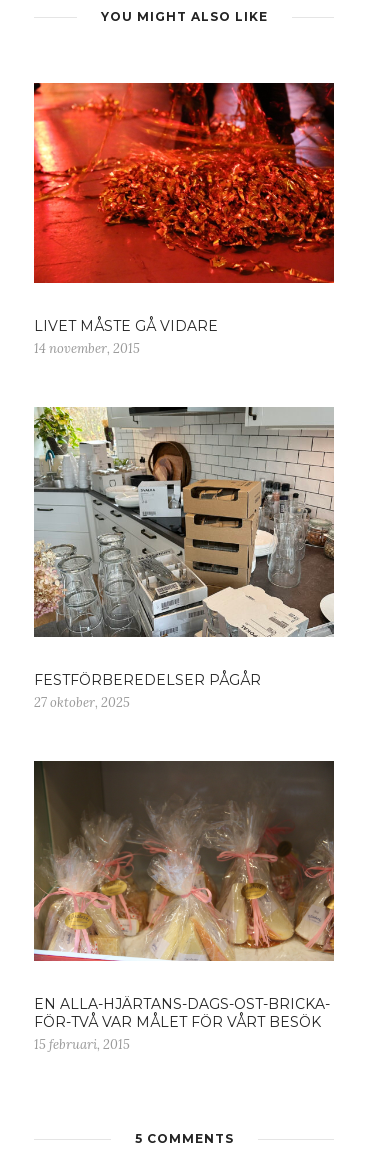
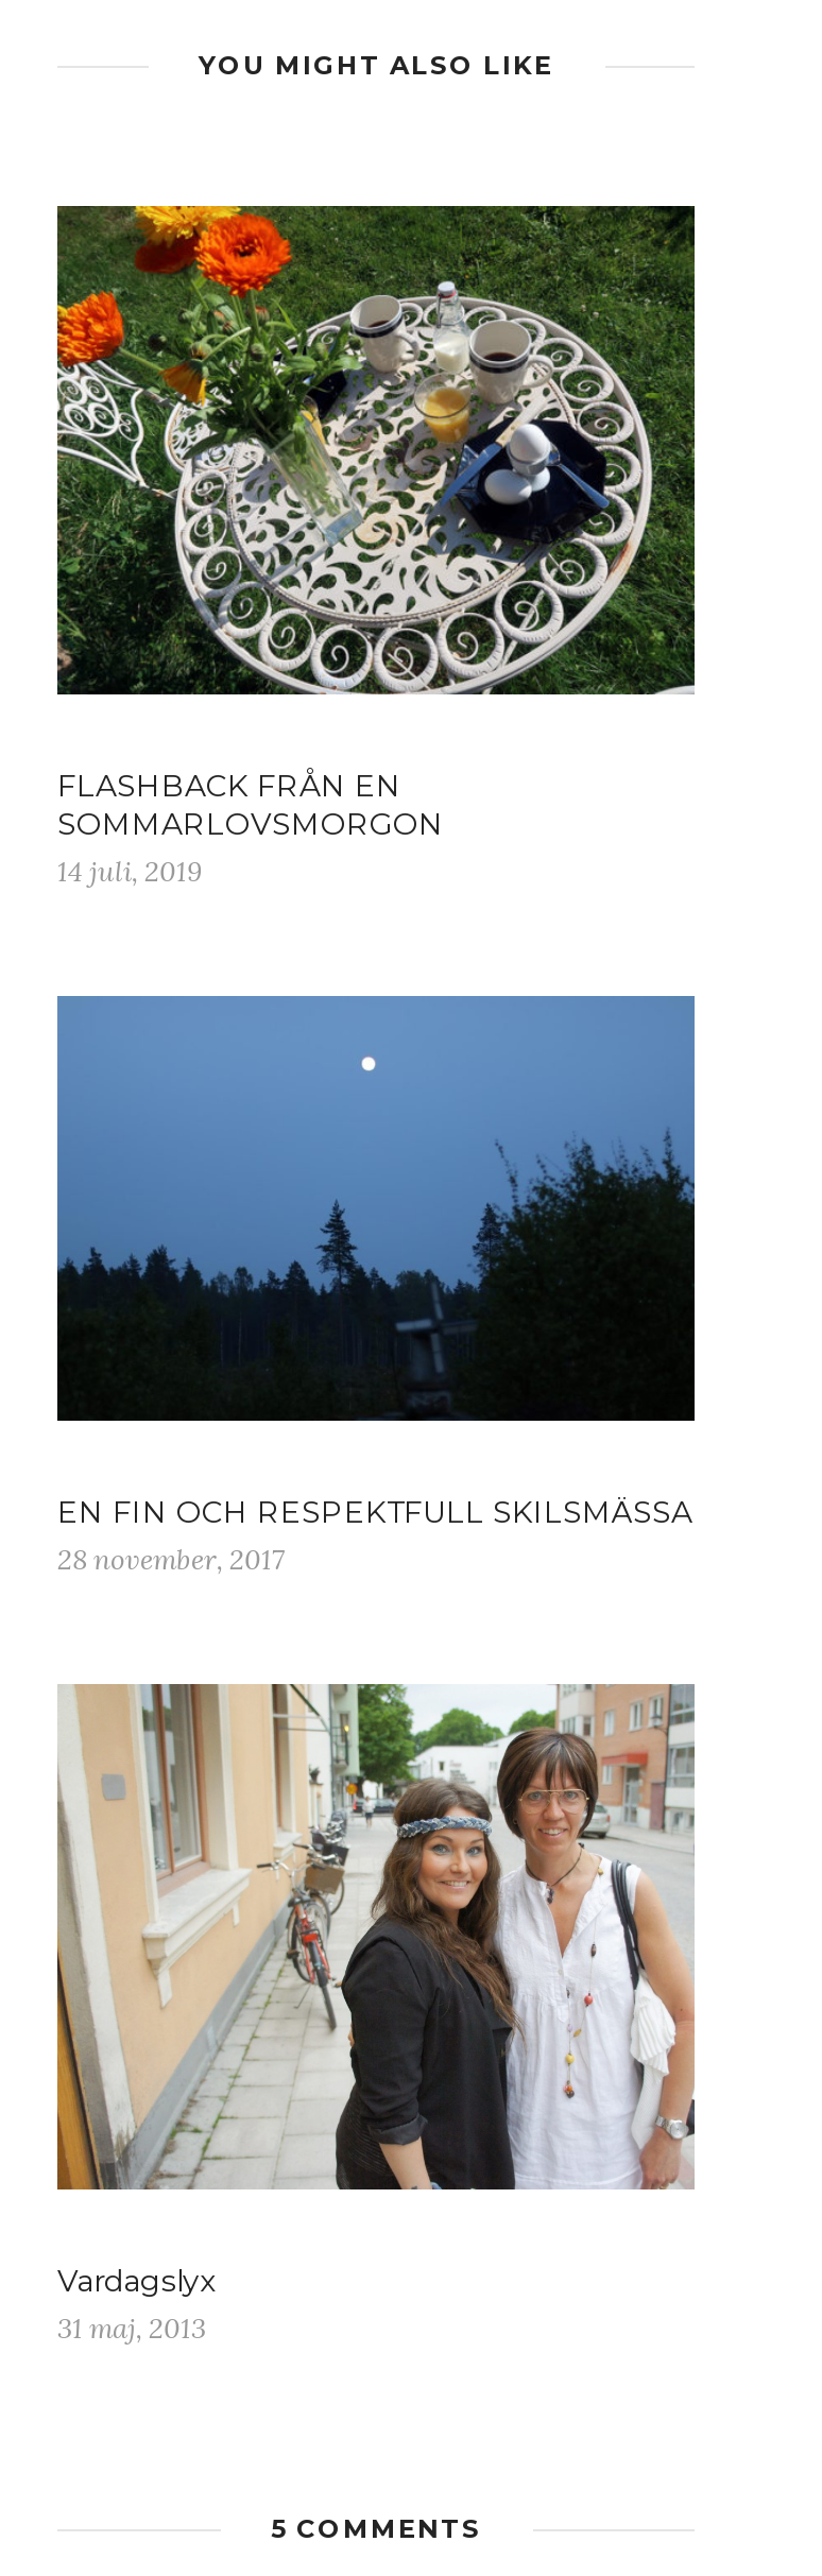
[33,82,335,357] [image] | LIVET MÅSTE GÅ VIDARE | 14 november, 2015 -> [55,204,697,890] [image] | FLASHBACK FRÅN EN | SOMMARLOVSMORGON | 14 juli, 2019
[33,406,335,711] [image] | FESTFÖRBEREDELSER PÅGÅR | 27 oktober, 2025 -> [55,975,697,1579] [image] | EN FIN OCH RESPEKTFULL SKILSMÄSSA | 28 november, 2017
[33,760,335,979] [image] -> [57,1682,697,2128] [image]
[34,995,330,1053] EN ALLA-HJÄRTANS-DAGS-OST-BRICKA- | FÖR-TVÅ VAR MÅLET FÖR VÅRT BESÖK | 15 februari, 2015 -> [57,2261,215,2346] Vardagslyx | 31 maj, 2013

